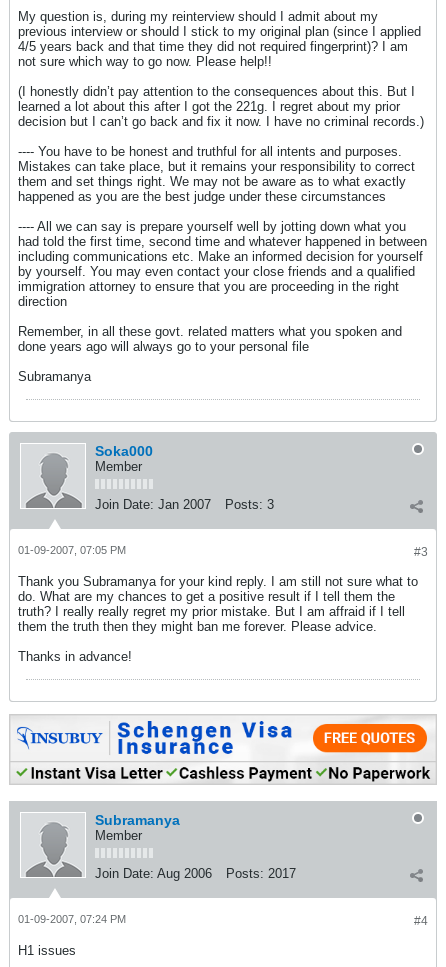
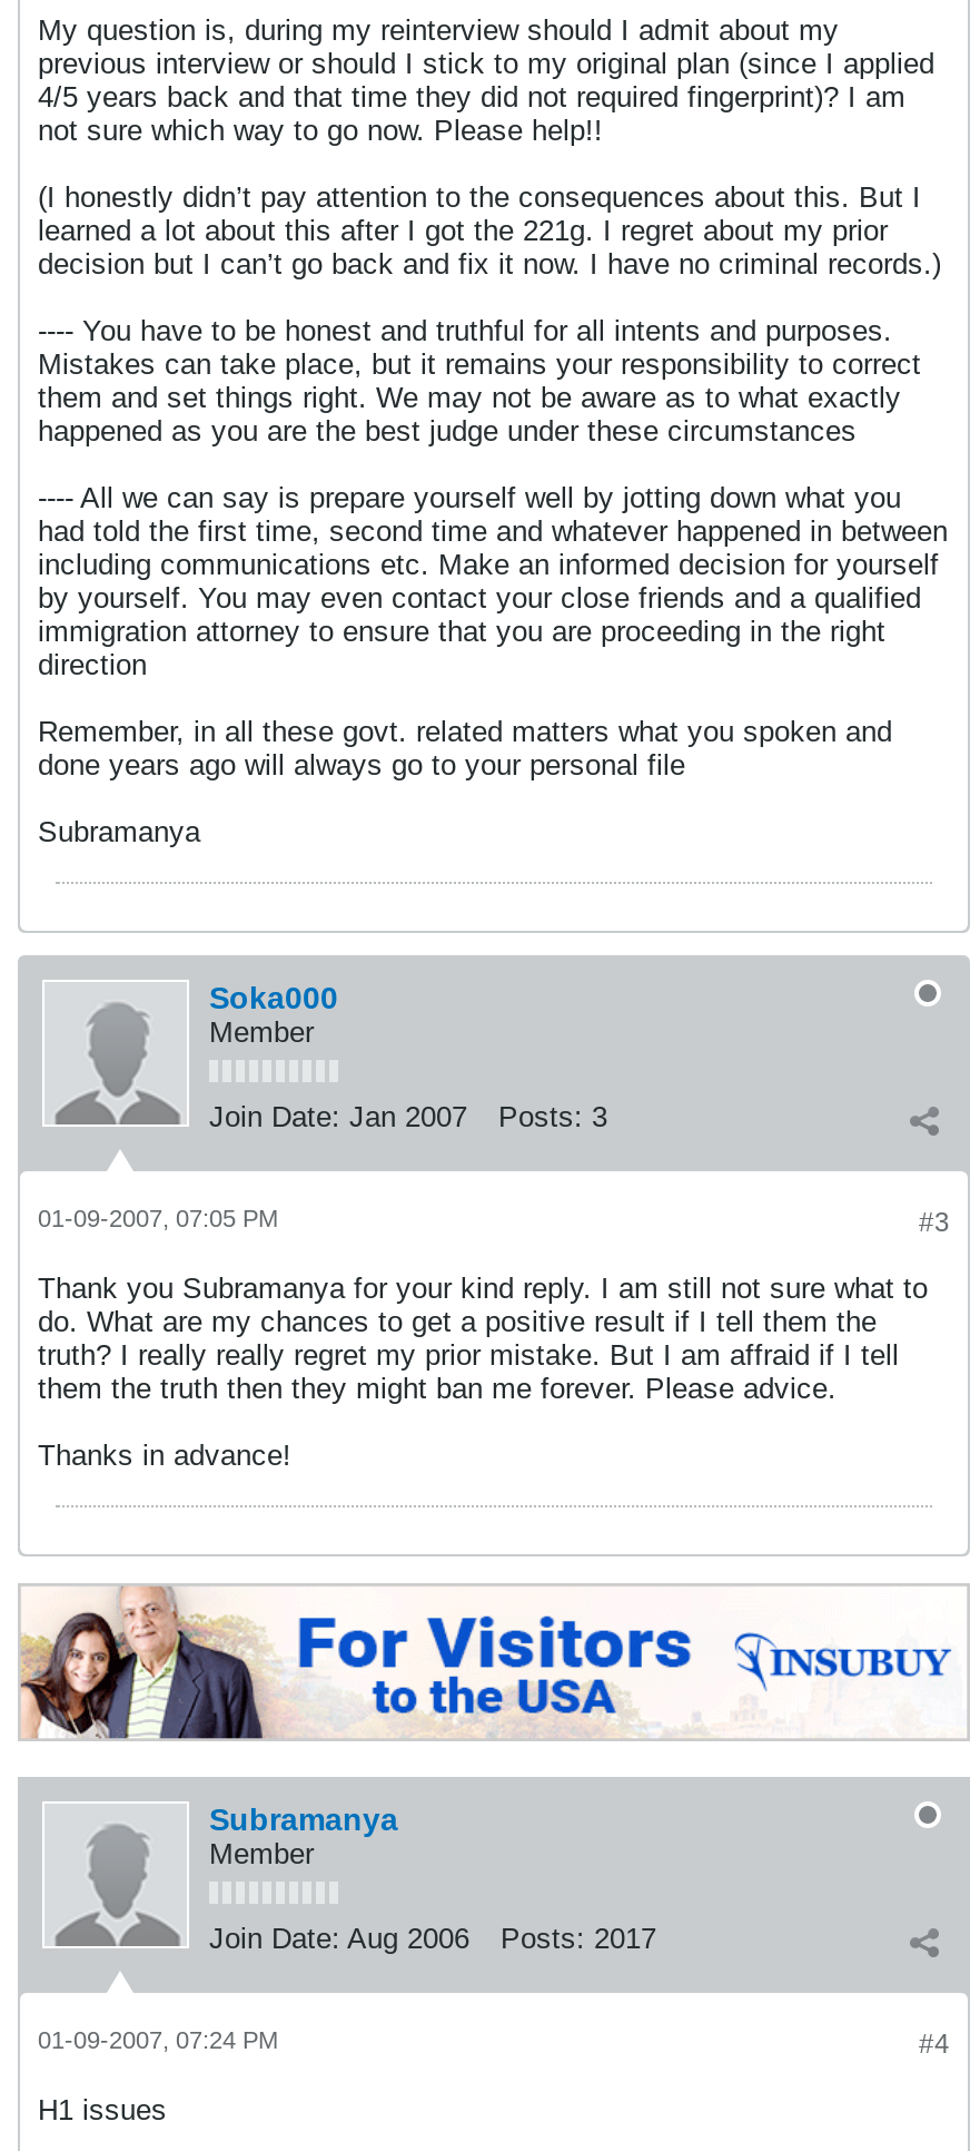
[11,716,434,784] [image] -> [20,1585,963,1741] [image]

